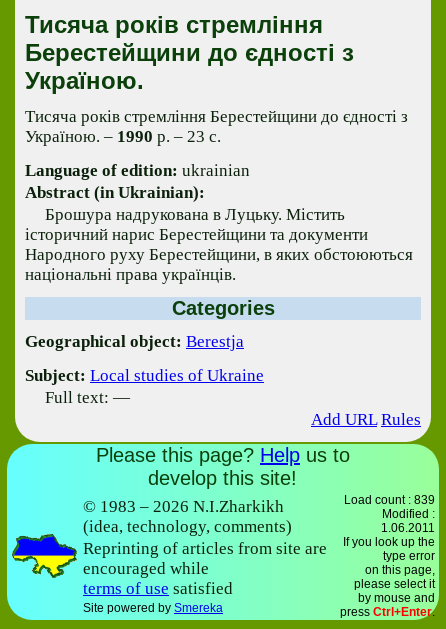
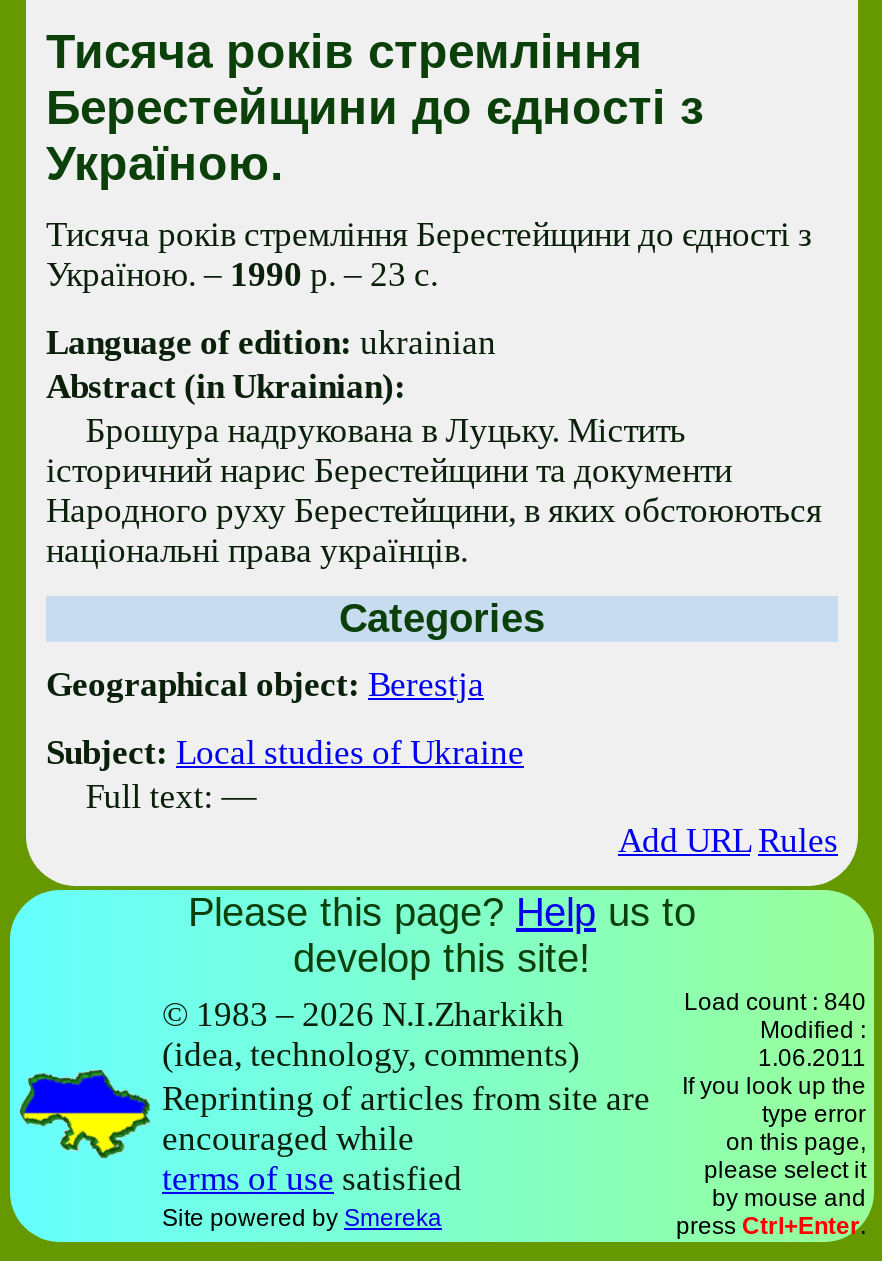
[344,493,435,507] Load count : 839 -> [684,988,866,1016] Load count : 840

